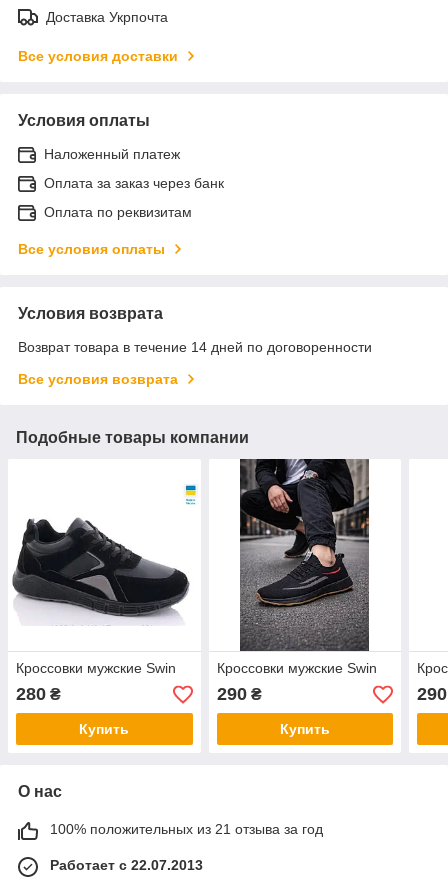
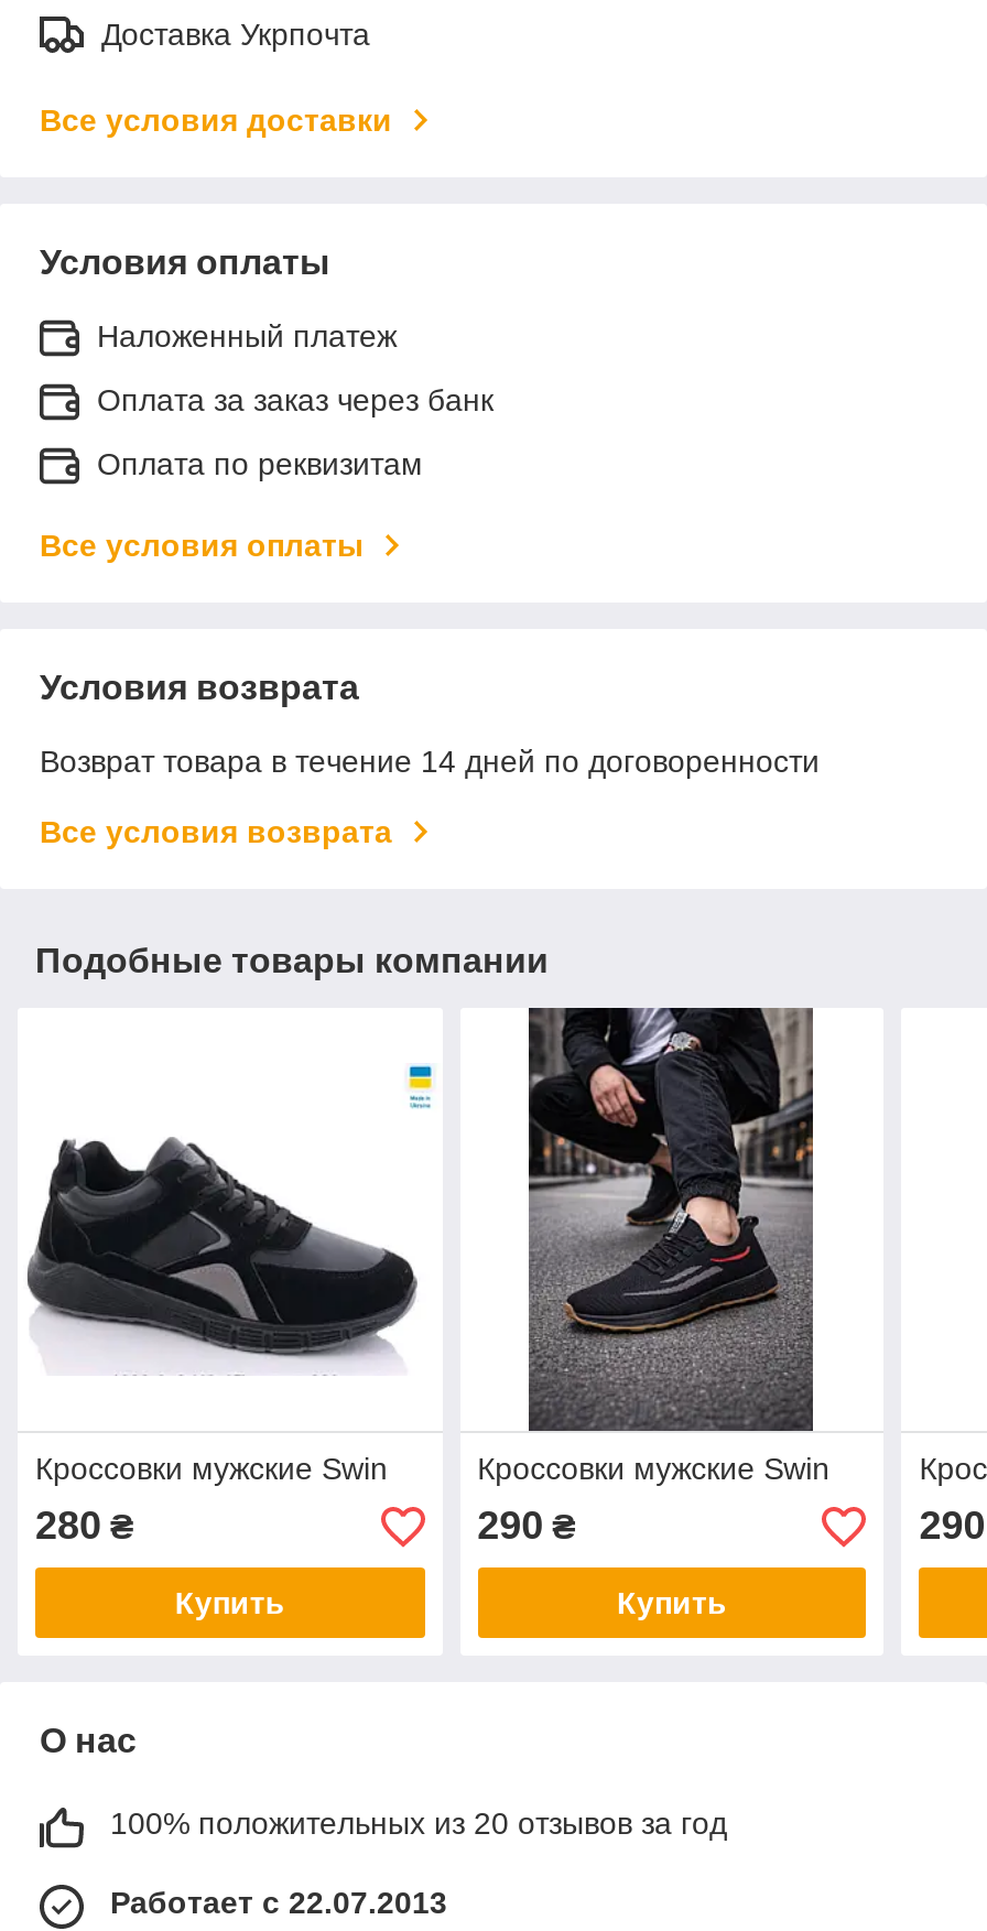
[50,821,323,837] 100% положительных из 21 отзыва за год -> [110,1806,727,1842] 100% положительных из 20 отзывов за год

